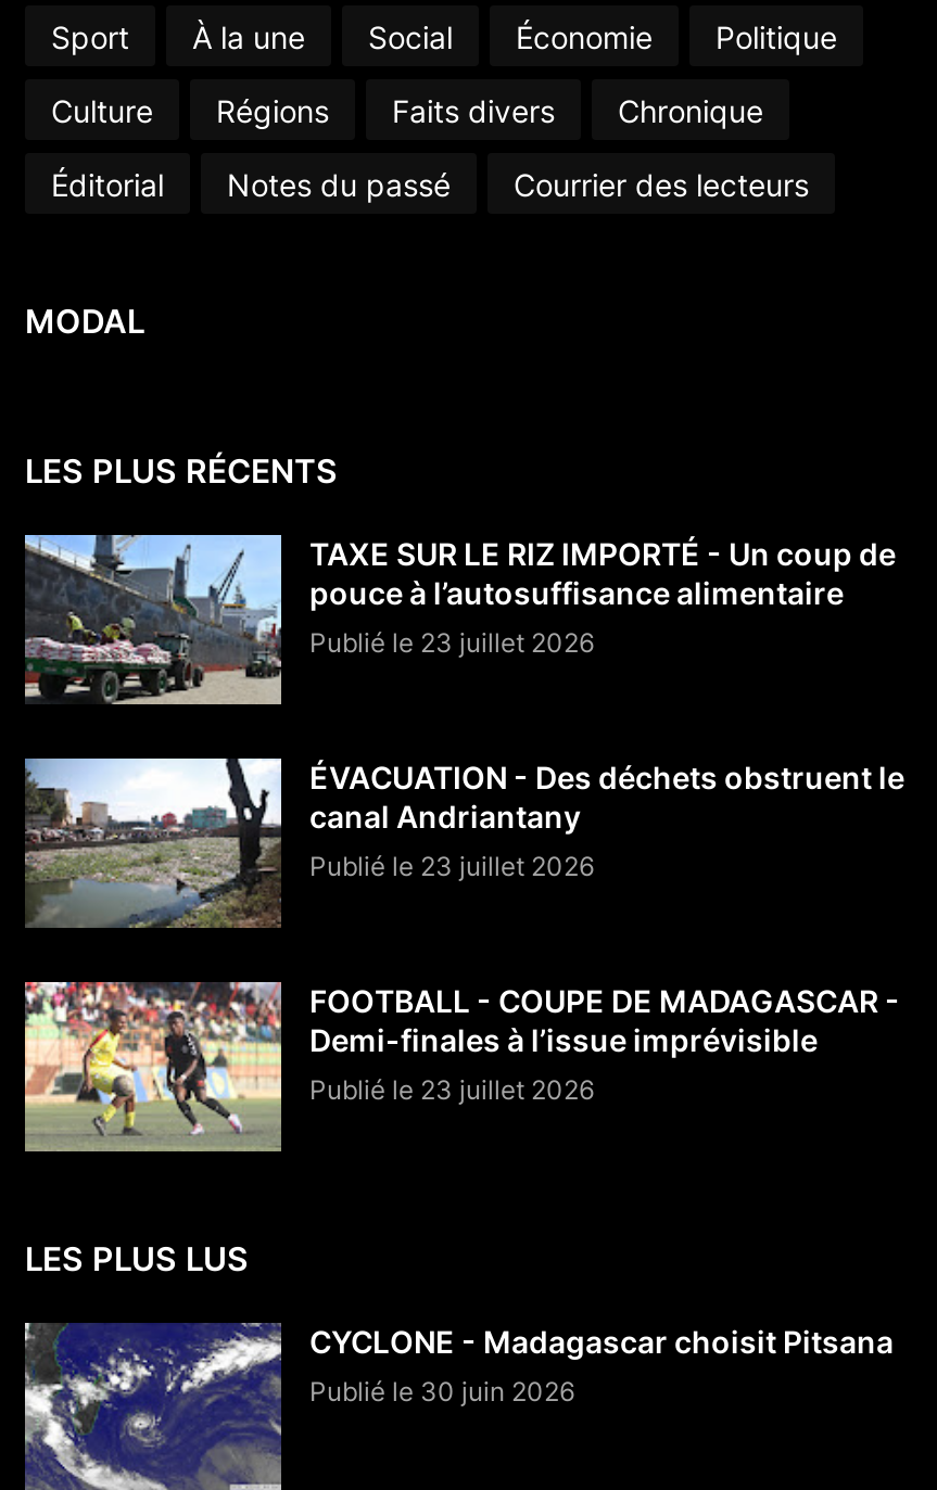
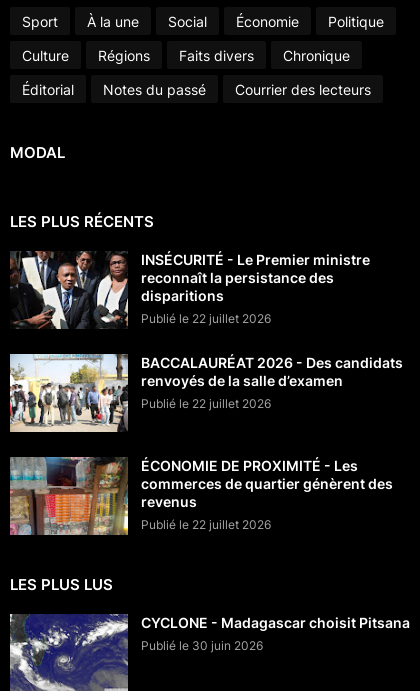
[23,533,896,706] [image] | TAXE SUR LE RIZ IMPORTÉ - Un coup de | pouce à l’autosuffisance alimentaire | Publié le 23 juillet 2026 -> [10,250,370,329] [image] | INSÉCURITÉ - Le Premier ministre | reconnaît la persistance des | disparitions | Publié le 22 juillet 2026
[25,756,904,928] [image] | ÉVACUATION - Des déchets obstruent le | canal Andriantany | Publié le 23 juillet 2026 -> [9,353,403,433] [image] | BACCALAURÉAT 2026 - Des candidats | renvoyés de la salle d’examen | Publié le 22 juillet 2026
[23,980,900,1151] [image] | FOOTBALL - COUPE DE MADAGASCAR - | Demi-finales à l’issue imprévisible | Publié le 23 juillet 2026 -> [9,456,393,535] [image] | ÉCONOMIE DE PROXIMITÉ - Les | commerces de quartier génèrent des | revenus | Publié le 22 juillet 2026

